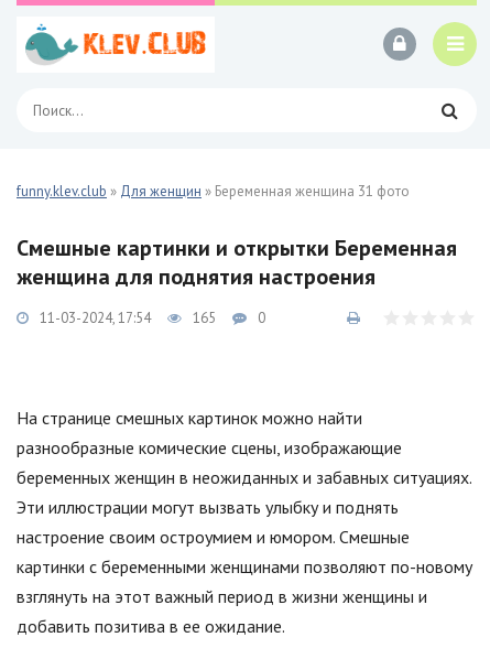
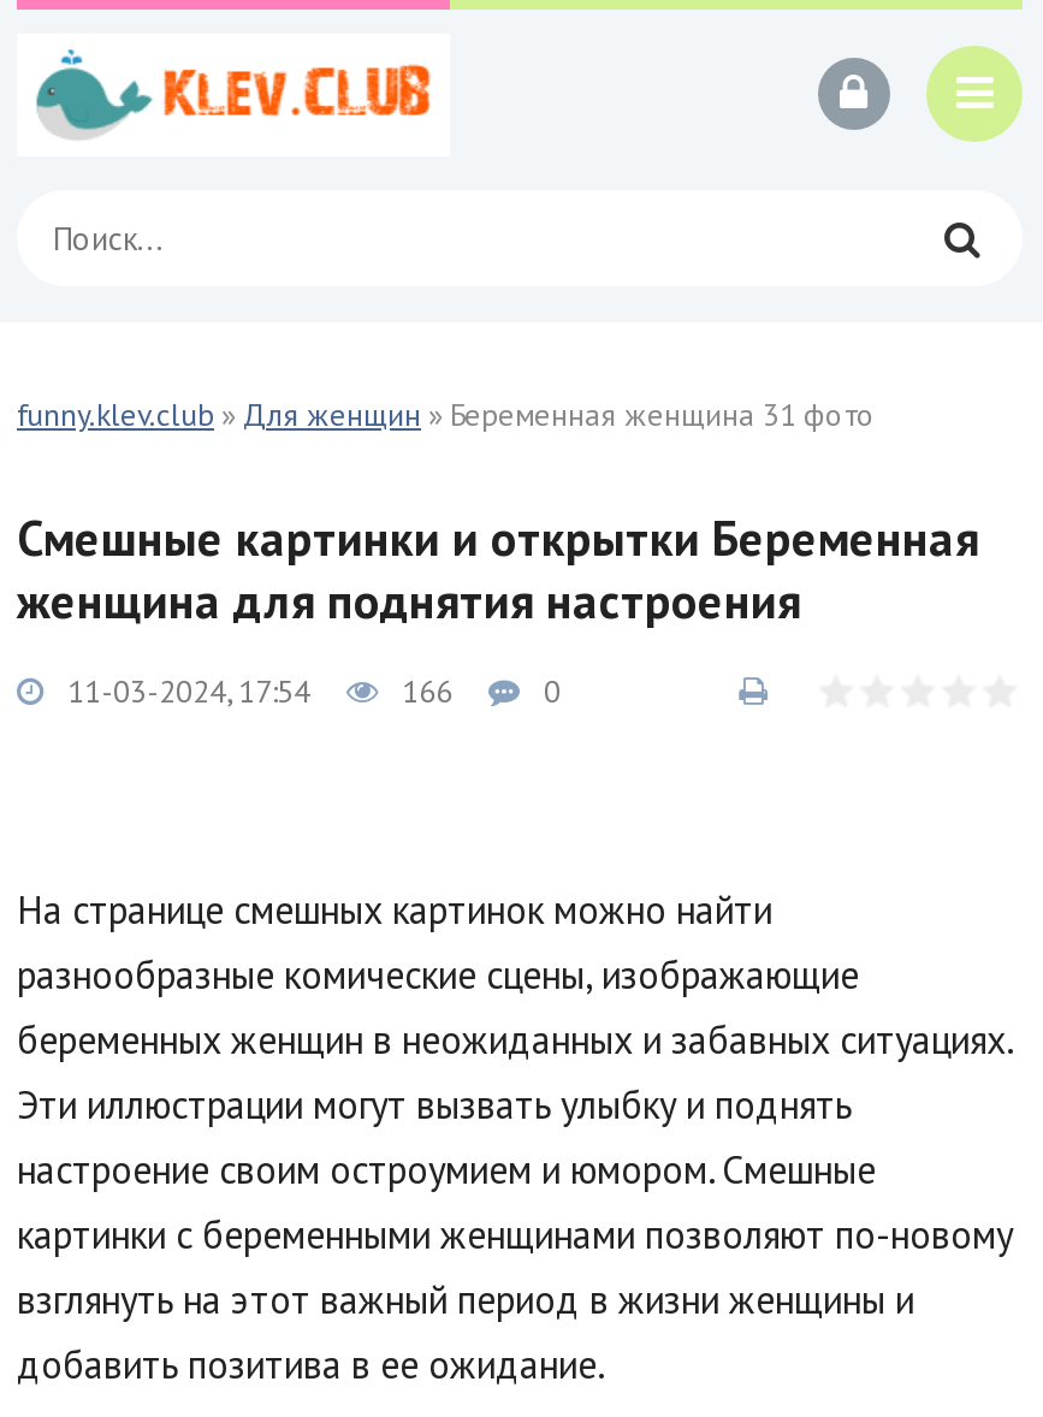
[193,309,216,327] 165 -> [402,671,452,712] 166

